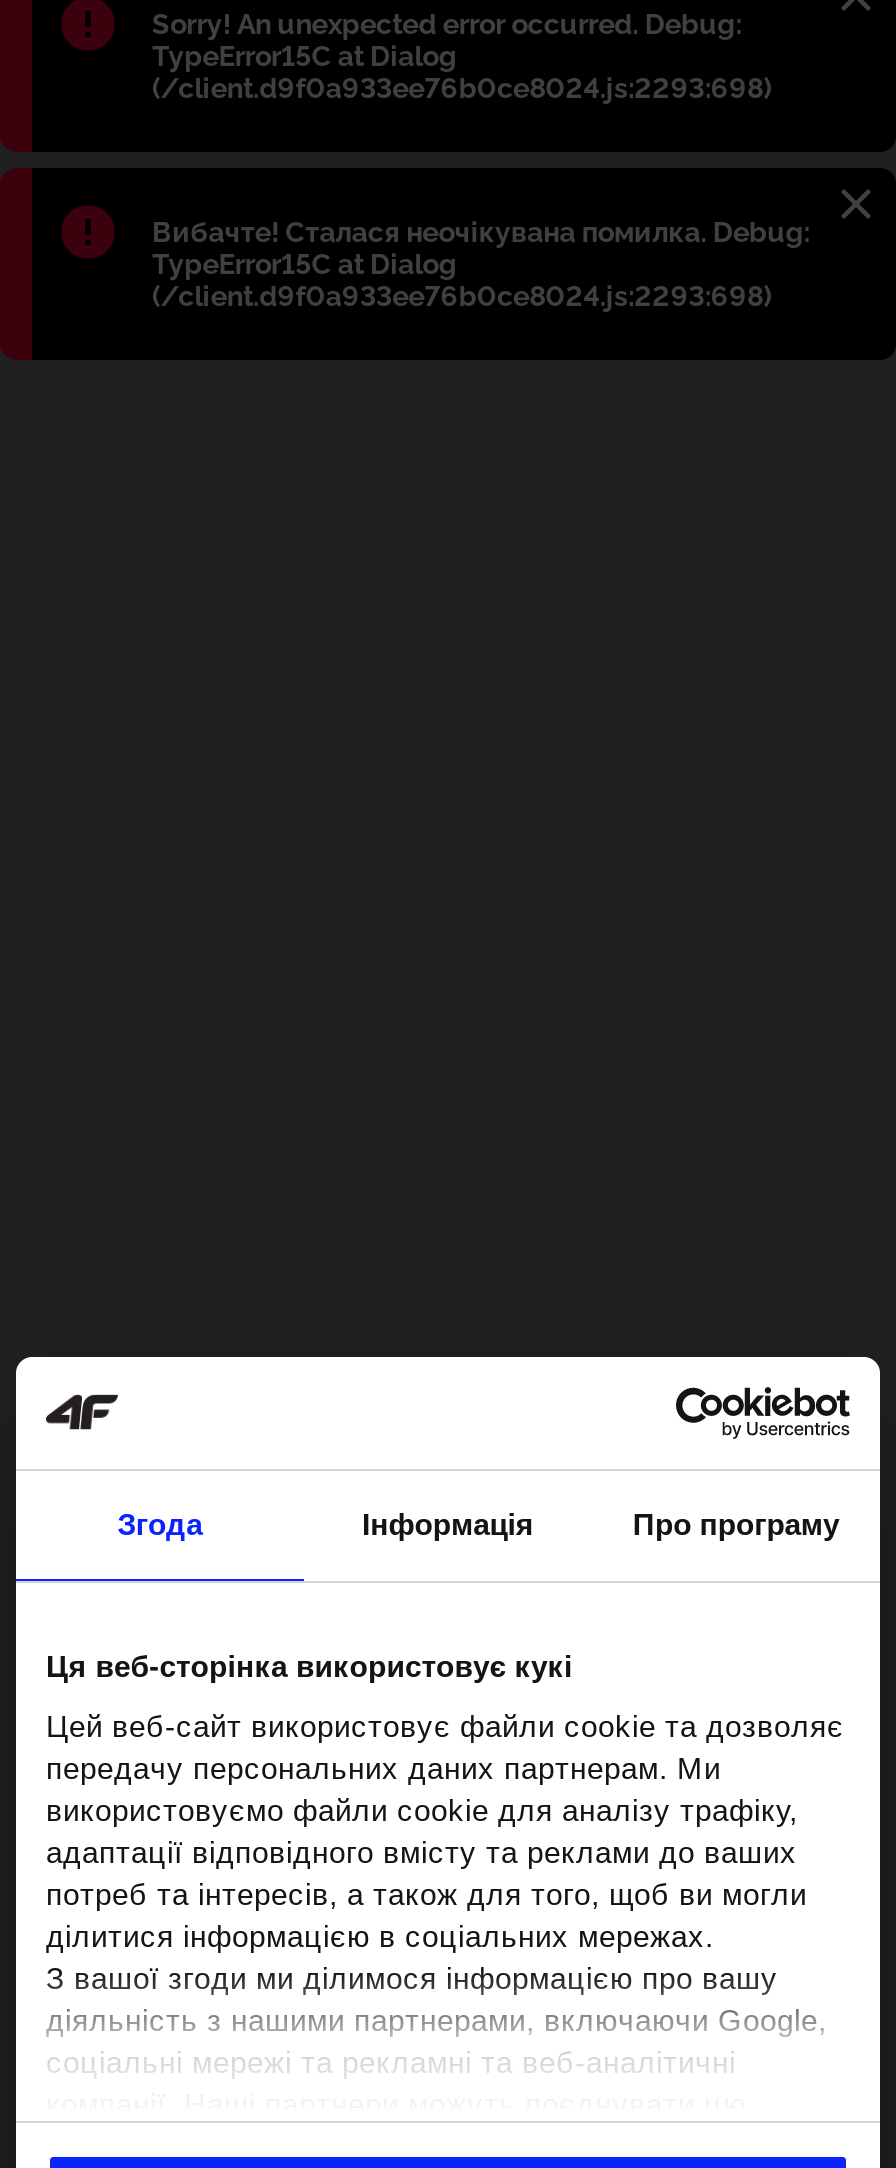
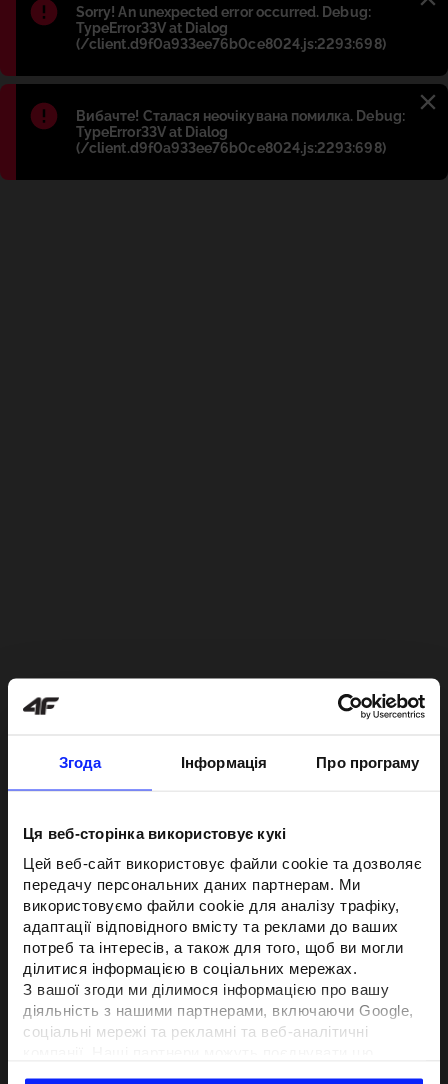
[152,40,457,72] TypeError15C at Dialog -> [76,20,228,36] TypeError33V at Dialog
[152,248,457,280] TypeError15C at Dialog -> [76,124,228,140] TypeError33V at Dialog

